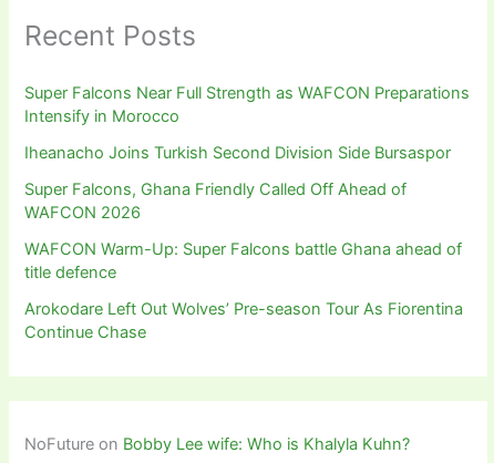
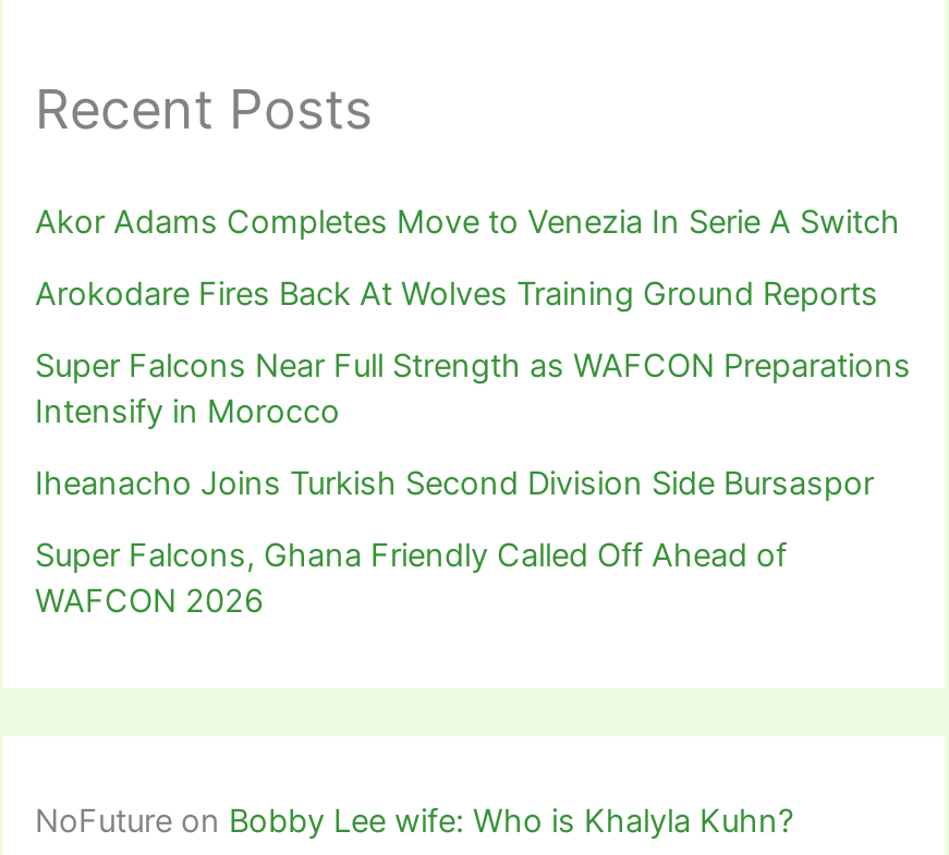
none -> [35,203,900,314] Akor Adams Completes Move to Venezia In Serie A Switch | Arokodare Fires Back At Wolves Training Ground Reports
moved [25,83,470,223] -> [35,347,911,621]: Super Falcons Near Full Strength as WAFCON Preparations | Intensify in Morocco | Iheanacho Joins Turkish Second Division Side Bursaspor | Super Falcons, Ghana Friendly Called Off Ahead of | WAFCON 2026
[25,239,464,342] WAFCON Warm-Up: Super Falcons battle Ghana ahead of | title defence | Arokodare Left Out Wolves’ Pre-season Tour As Fiorentina | Continue Chase -> none

